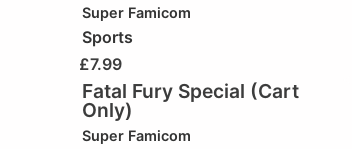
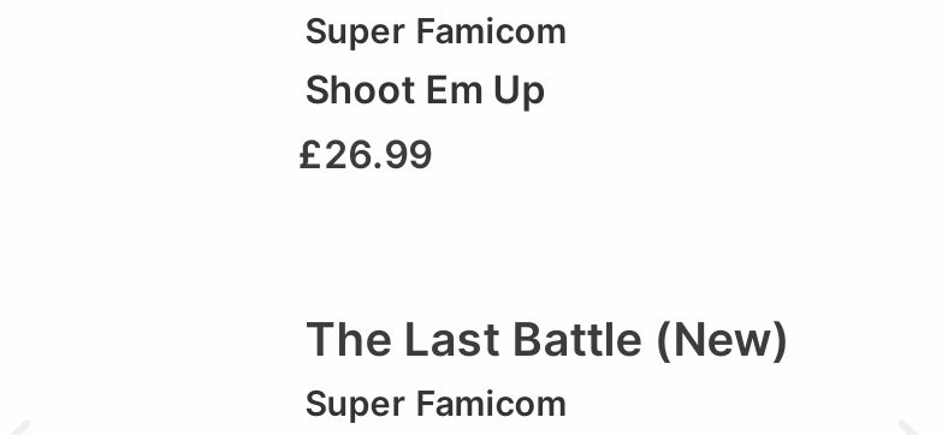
[79,27,299,122] Sports | £7.99 | Fatal Fury Special (Cart | Only) -> [297,66,791,369] Shoot Em Up | £26.99 | The Last Battle (New)

